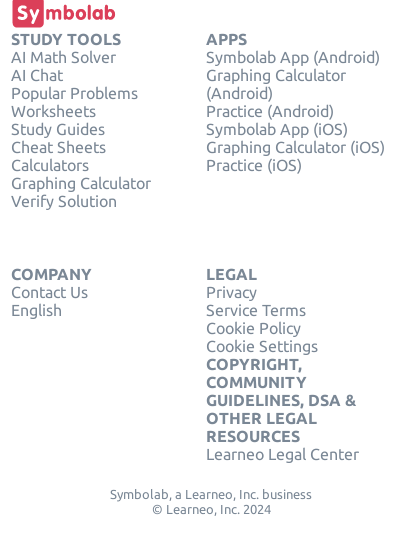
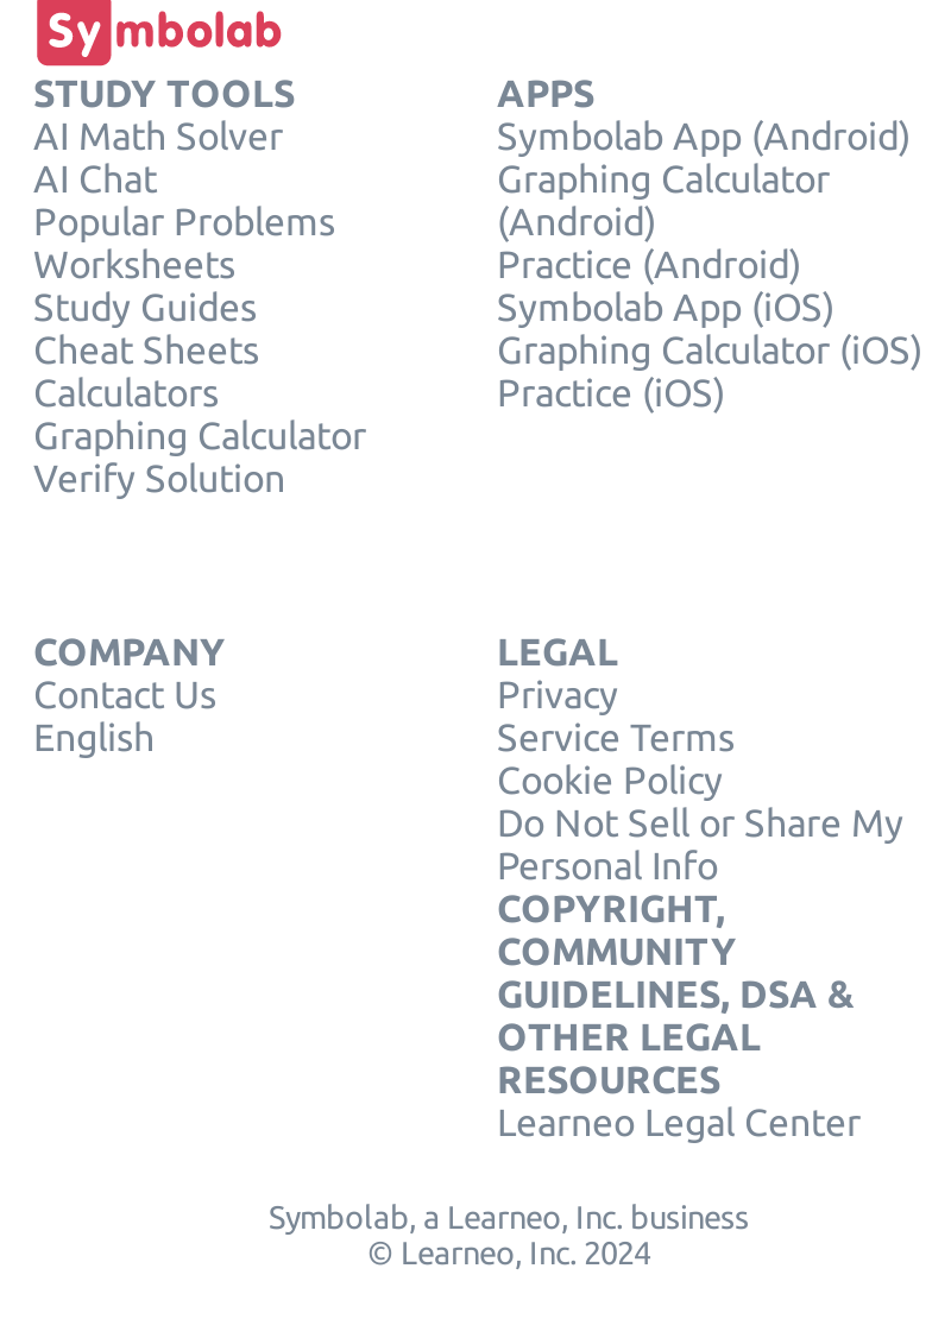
[206,337,318,355] Cookie Settings -> [497,802,903,888] Do Not Sell or Share My | Personal Info

